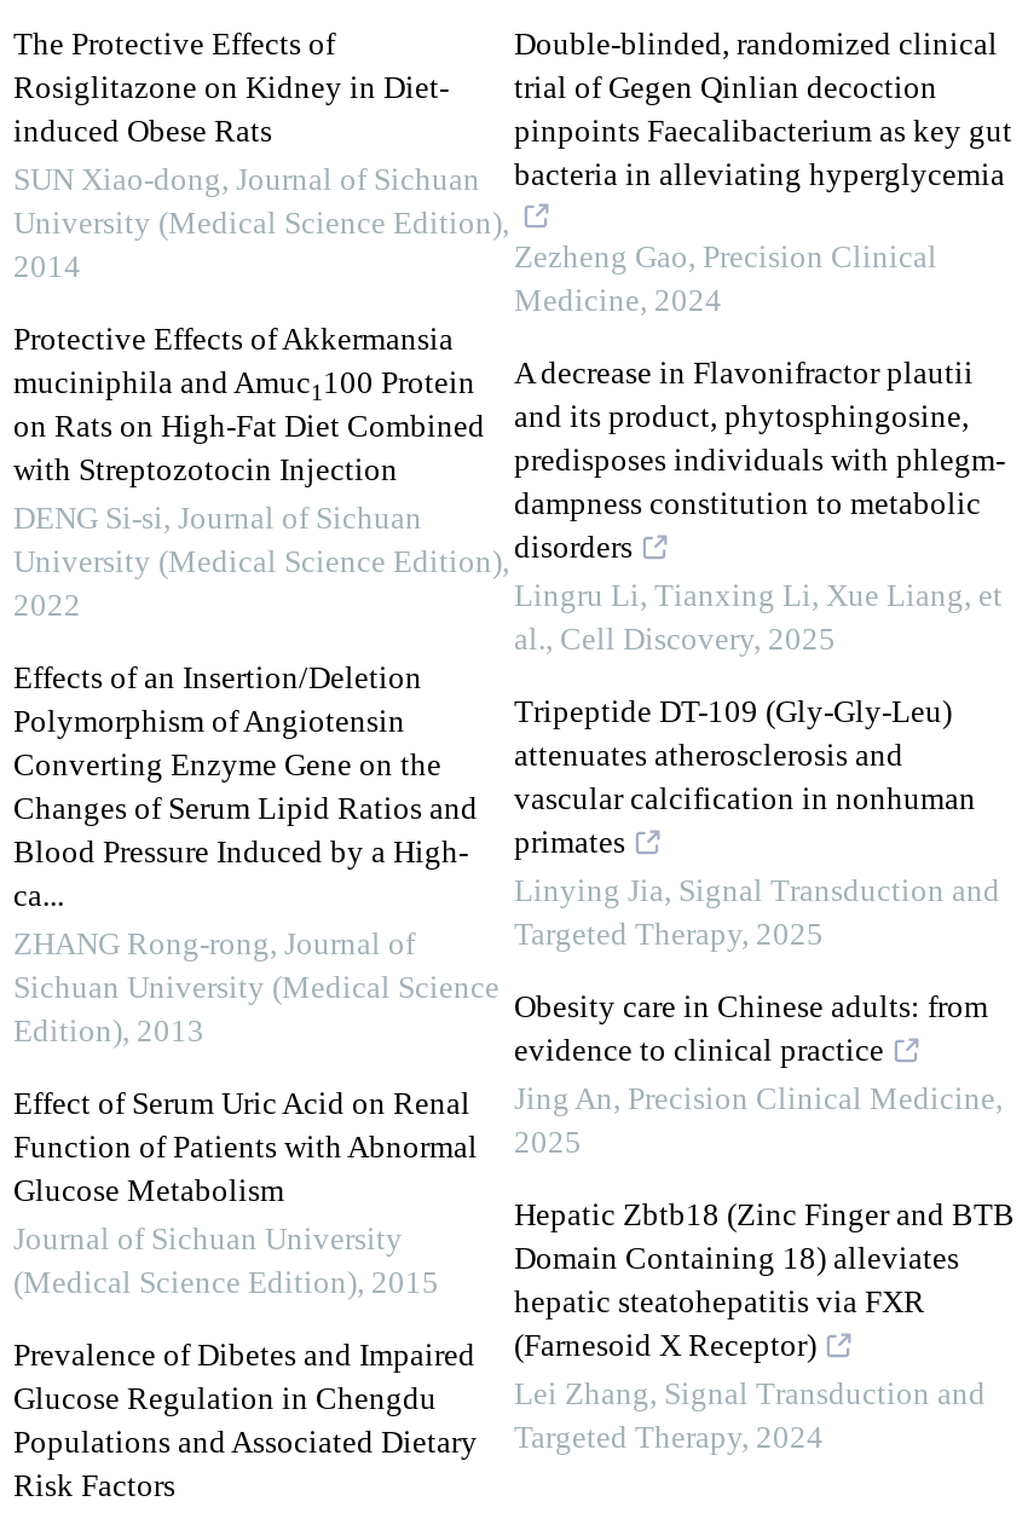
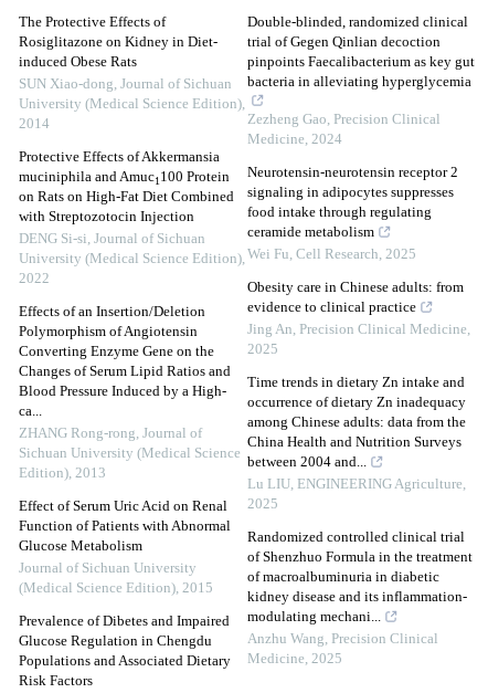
[514,357,1005,955] A decrease in Flavonifractor plautii | and its product, phytosphingosine, | predisposes individuals with phlegm- | dampness constitution to metabolic | disorders | Lingru Li, Tianxing Li, Xue Liang, et | al., Cell Discovery, 2025 | Tripeptide DT-109 (Gly-Gly-Leu) | attenuates atherosclerosis and | vascular calcification in nonhuman | primates | Linying Jia, Signal Transduction and | Targeted Therapy, 2025 -> [247,165,458,263] Neurotensin-neurotensin receptor 2 | signaling in adipocytes suppresses | food intake through regulating | ceramide metabolism | Wei Fu, Cell Research, 2025
moved [514,991,1003,1163] -> [247,280,470,358]: Obesity care in Chinese adults: from | evidence to clinical practice | Jing An, Precision Clinical Medicine, | 2025
[514,1199,1015,1458] Hepatic Zbtb18 (Zinc Finger and BTB | Domain Containing 18) alleviates | hepatic steatohepatitis via FXR | (Farnesoid X Receptor) | Lei Zhang, Signal Transduction and | Targeted Therapy, 2024 -> [247,375,473,668] Time trends in dietary Zn intake and | occurrence of dietary Zn inadequacy | among Chinese adults: data from the | China Health and Nutrition Surveys | between 2004 and... | Lu LIU, ENGINEERING Agriculture, | 2025 | Randomized controlled clinical trial | of Shenzhuo Formula in the treatment | of macroalbuminuria in diabetic | kidney disease and its inflammation- | modulating mechani... | Anzhu Wang, Precision Clinical | Medicine, 2025

